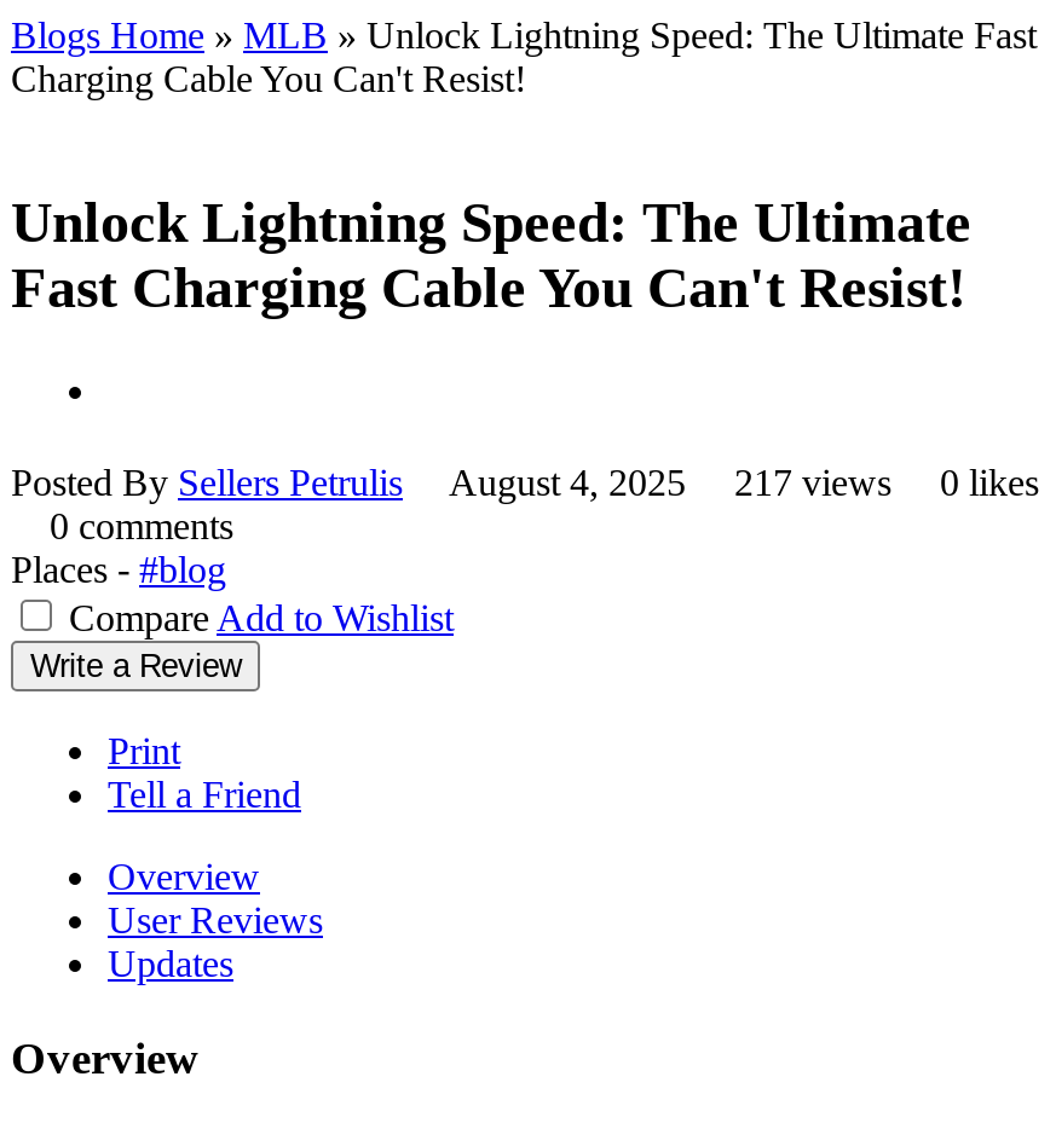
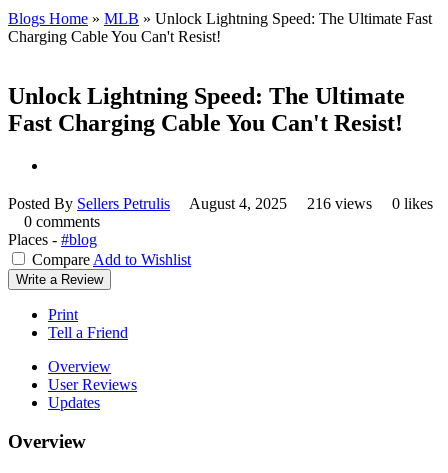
[11,462,1039,503] Posted By Sellers Petrulis August 4, 2025 217 views 0 likes -> [8,195,433,212] Posted By Sellers Petrulis August 4, 2025 216 views 0 likes

